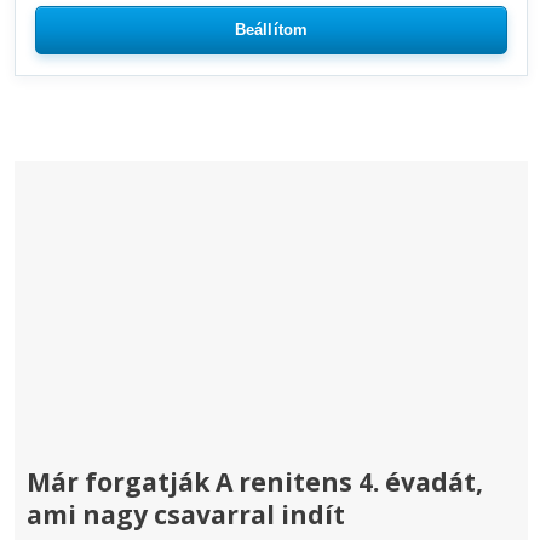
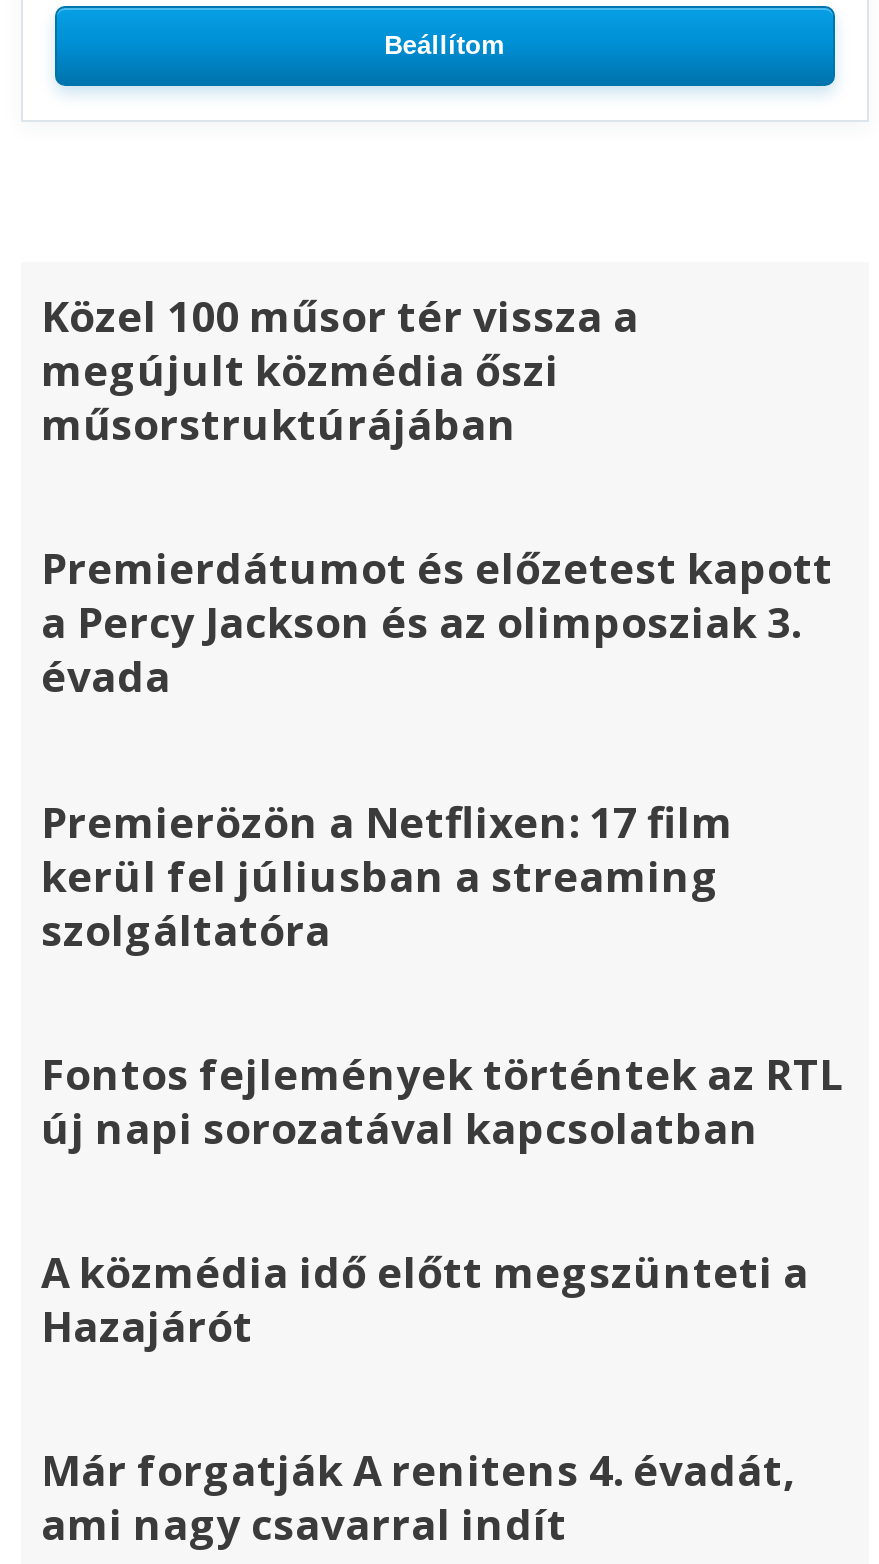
none -> [41,289,843,1354] Közel 100 műsor tér vissza a | megújult közmédia őszi | műsorstruktúrájában | Premierdátumot és előzetest kapott | a Percy Jackson és az olimposziak 3. | évada | Premierözön a Netflixen: 17 film | kerül fel júliusban a streaming | szolgáltatóra | Fontos fejlemények történtek az RTL | új napi sorozatával kapcsolatban | A közmédia idő előtt megszünteti a | Hazajárót

